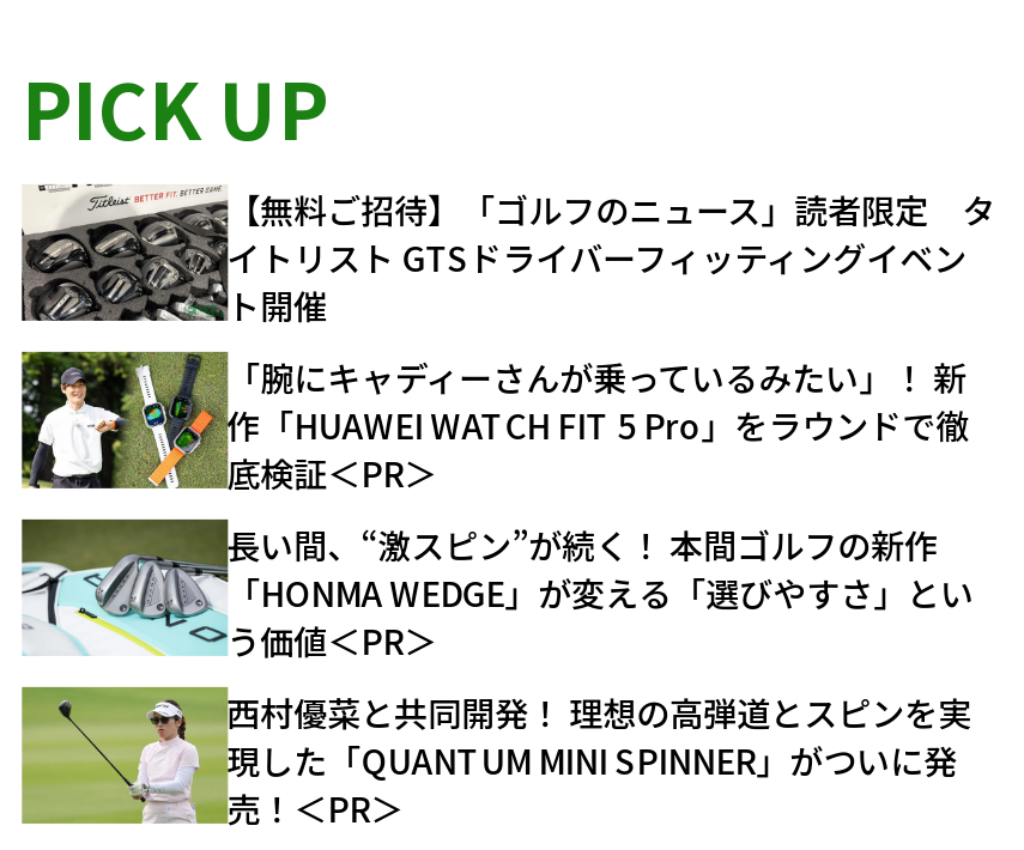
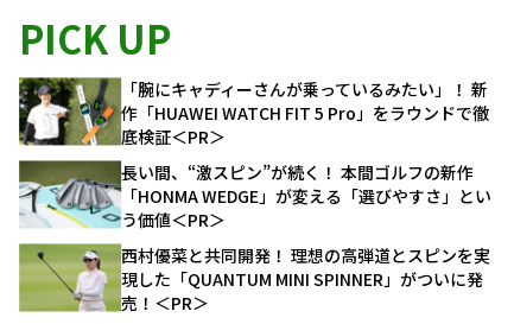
[19,184,996,328] [image] | 【無料ご招待】「ゴルフのニュース」読者限定 タ | イトリスト GTSドライバーフィッティングイベン | ト開催 -> none

